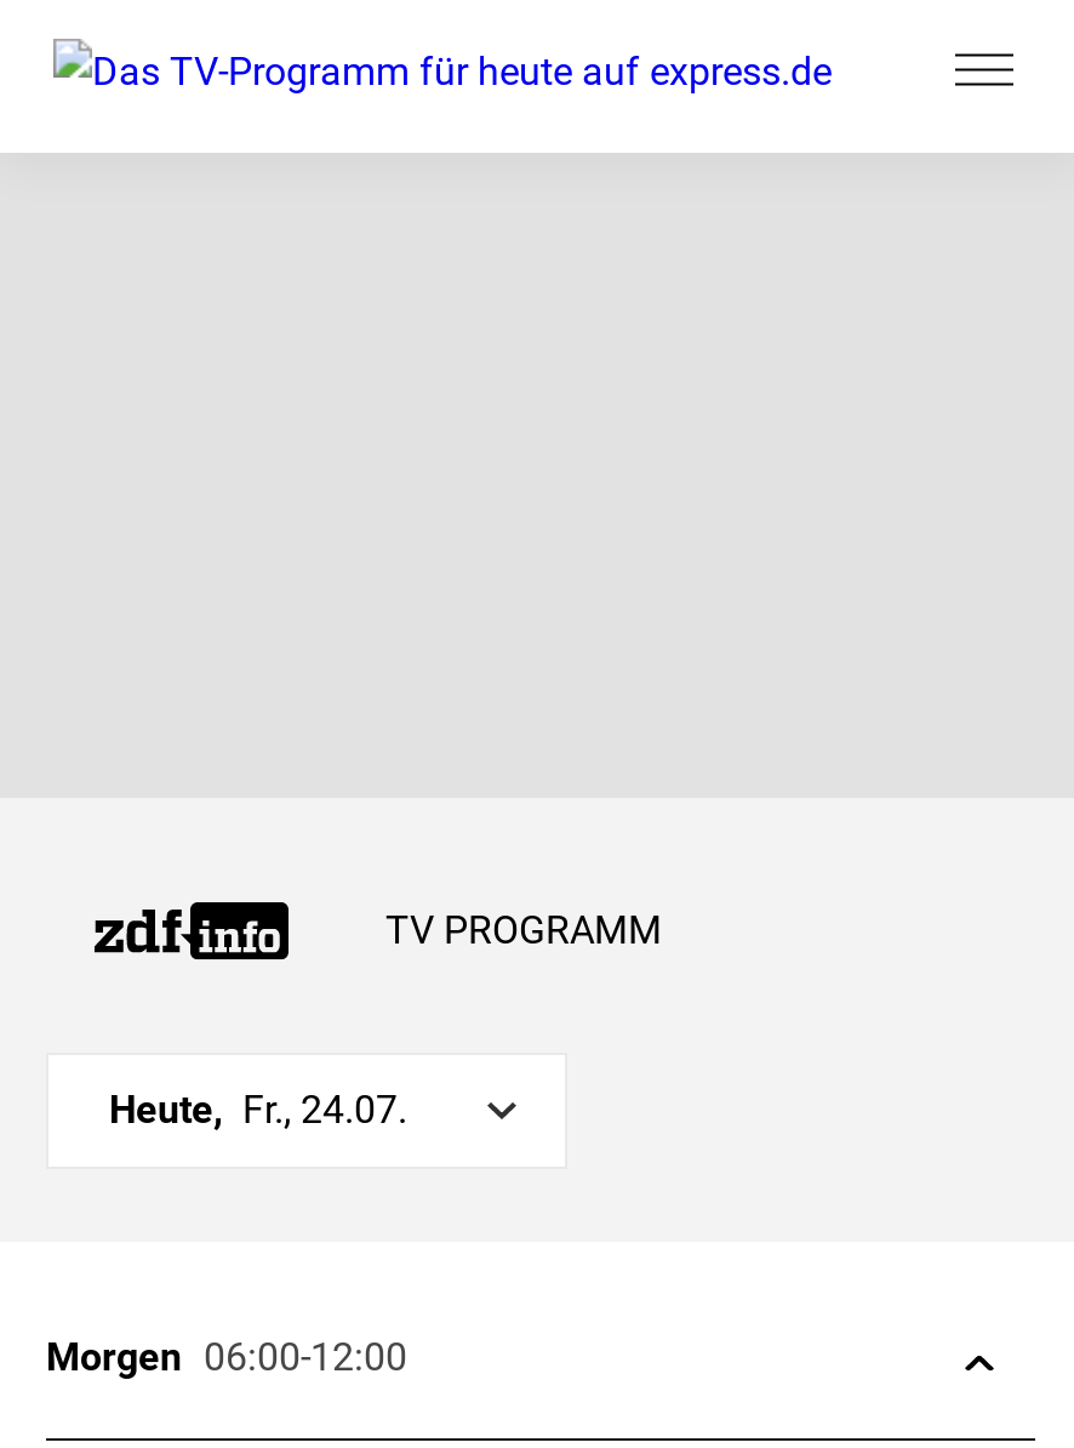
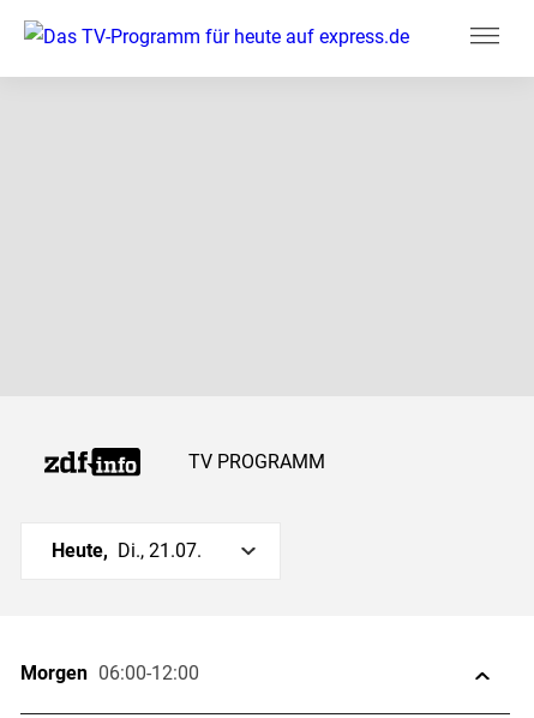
[109,1087,407,1133] Heute, Fr., 24.07. -> [52,539,202,562] Heute, Di., 21.07.

